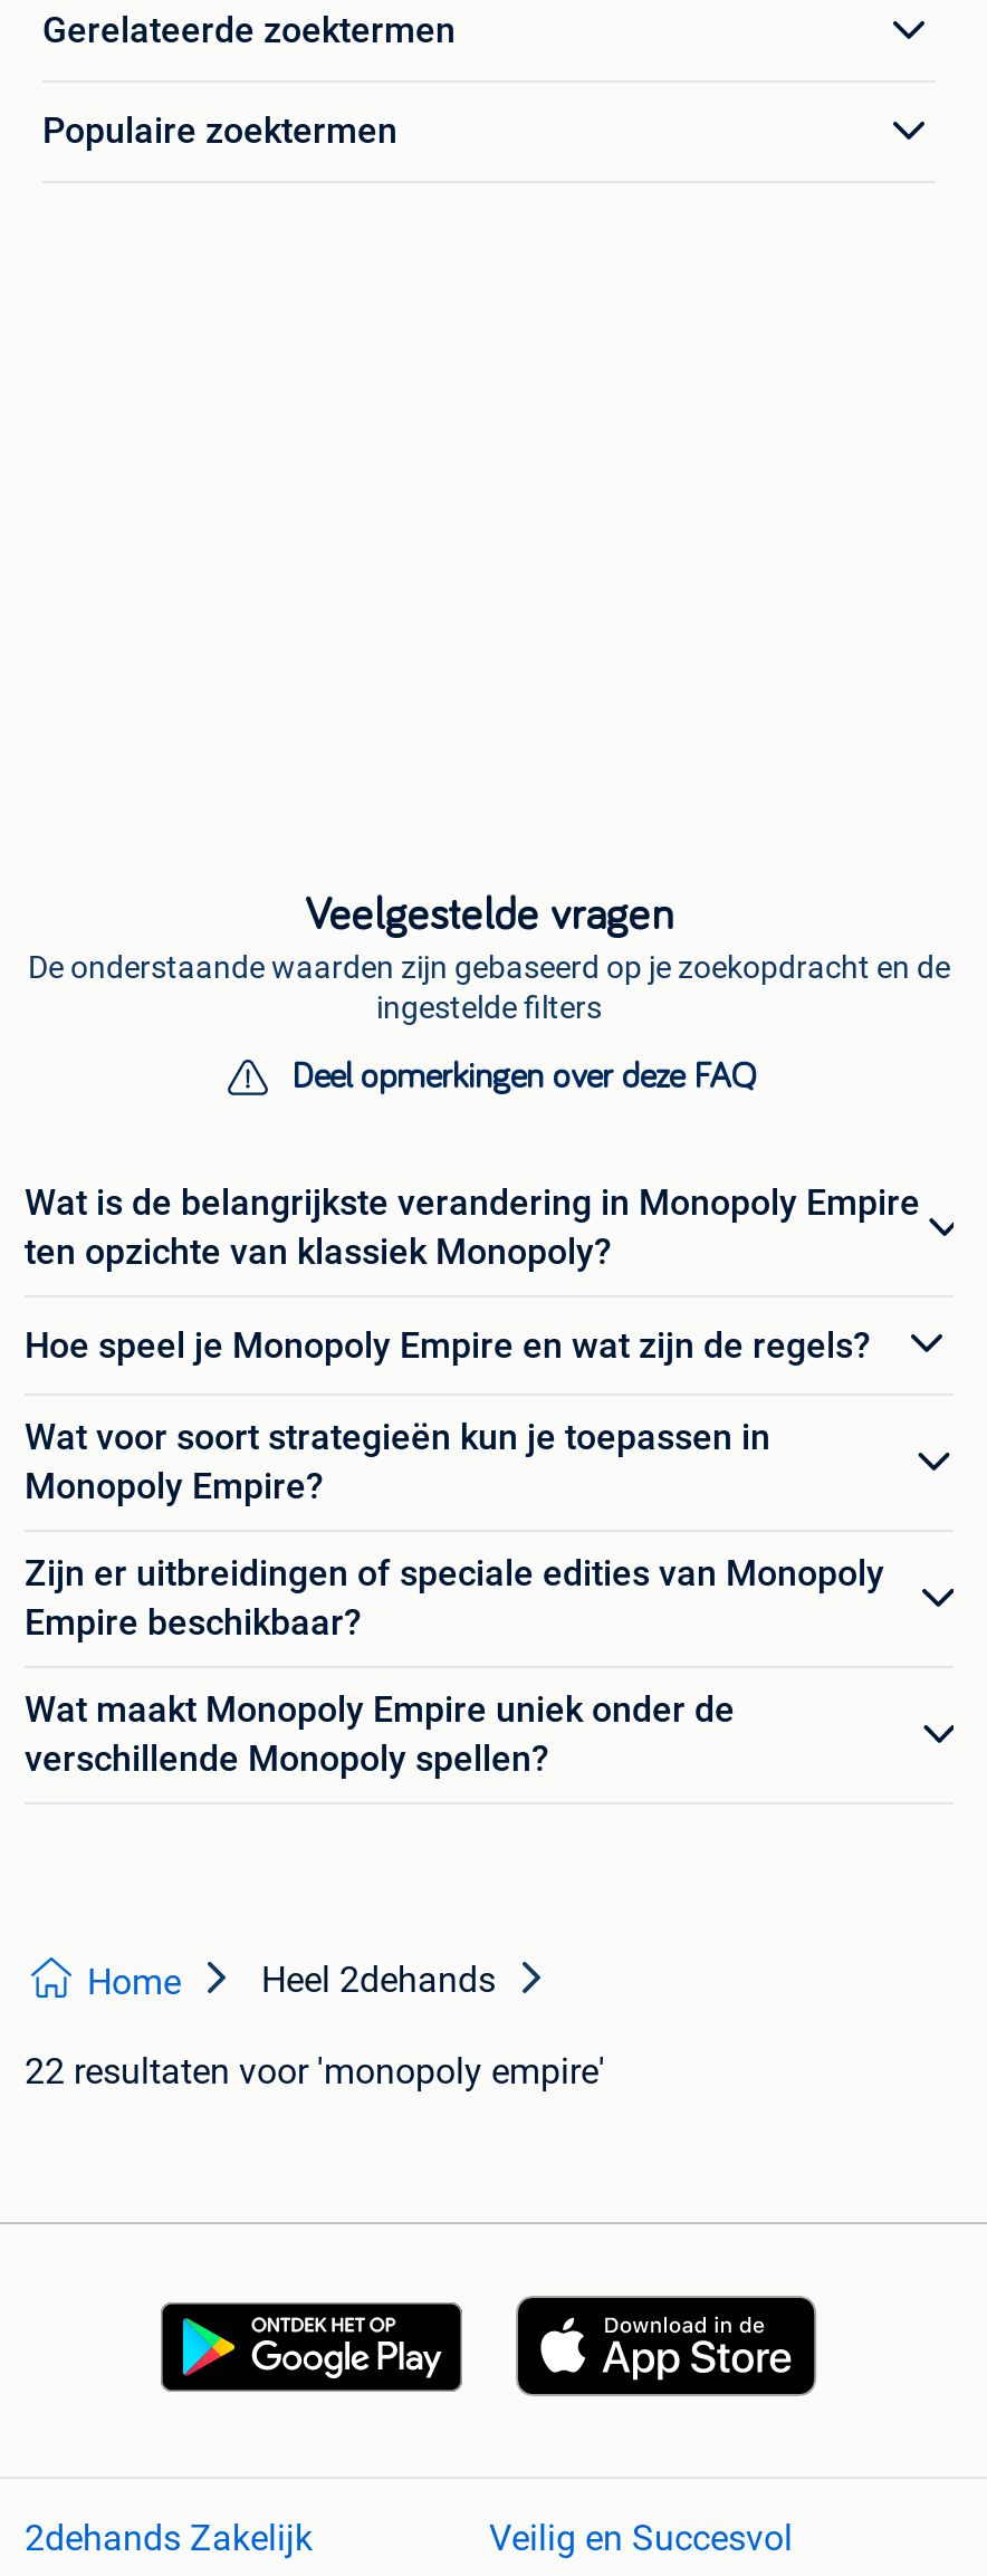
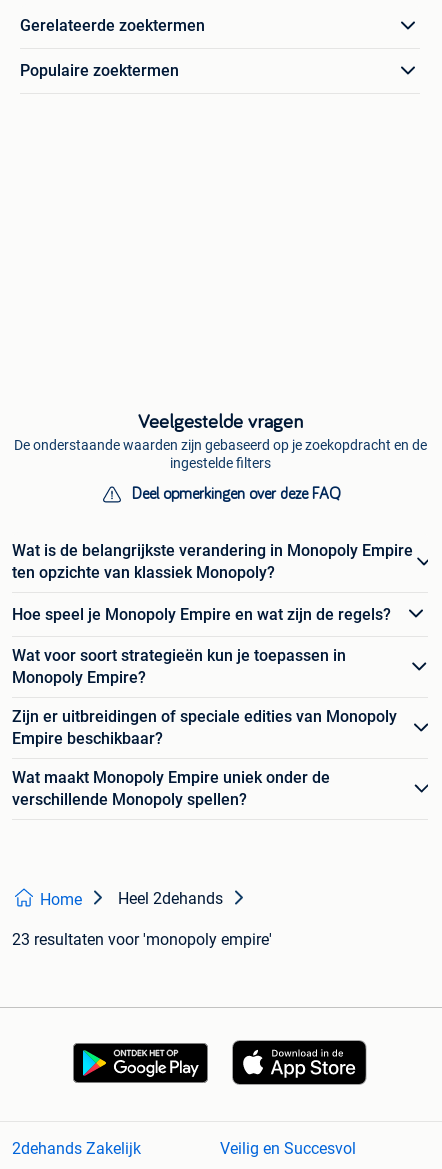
[25,2051,605,2093] 22 resultaten voor 'monopoly empire' -> [12,930,272,949] 23 resultaten voor 'monopoly empire'

